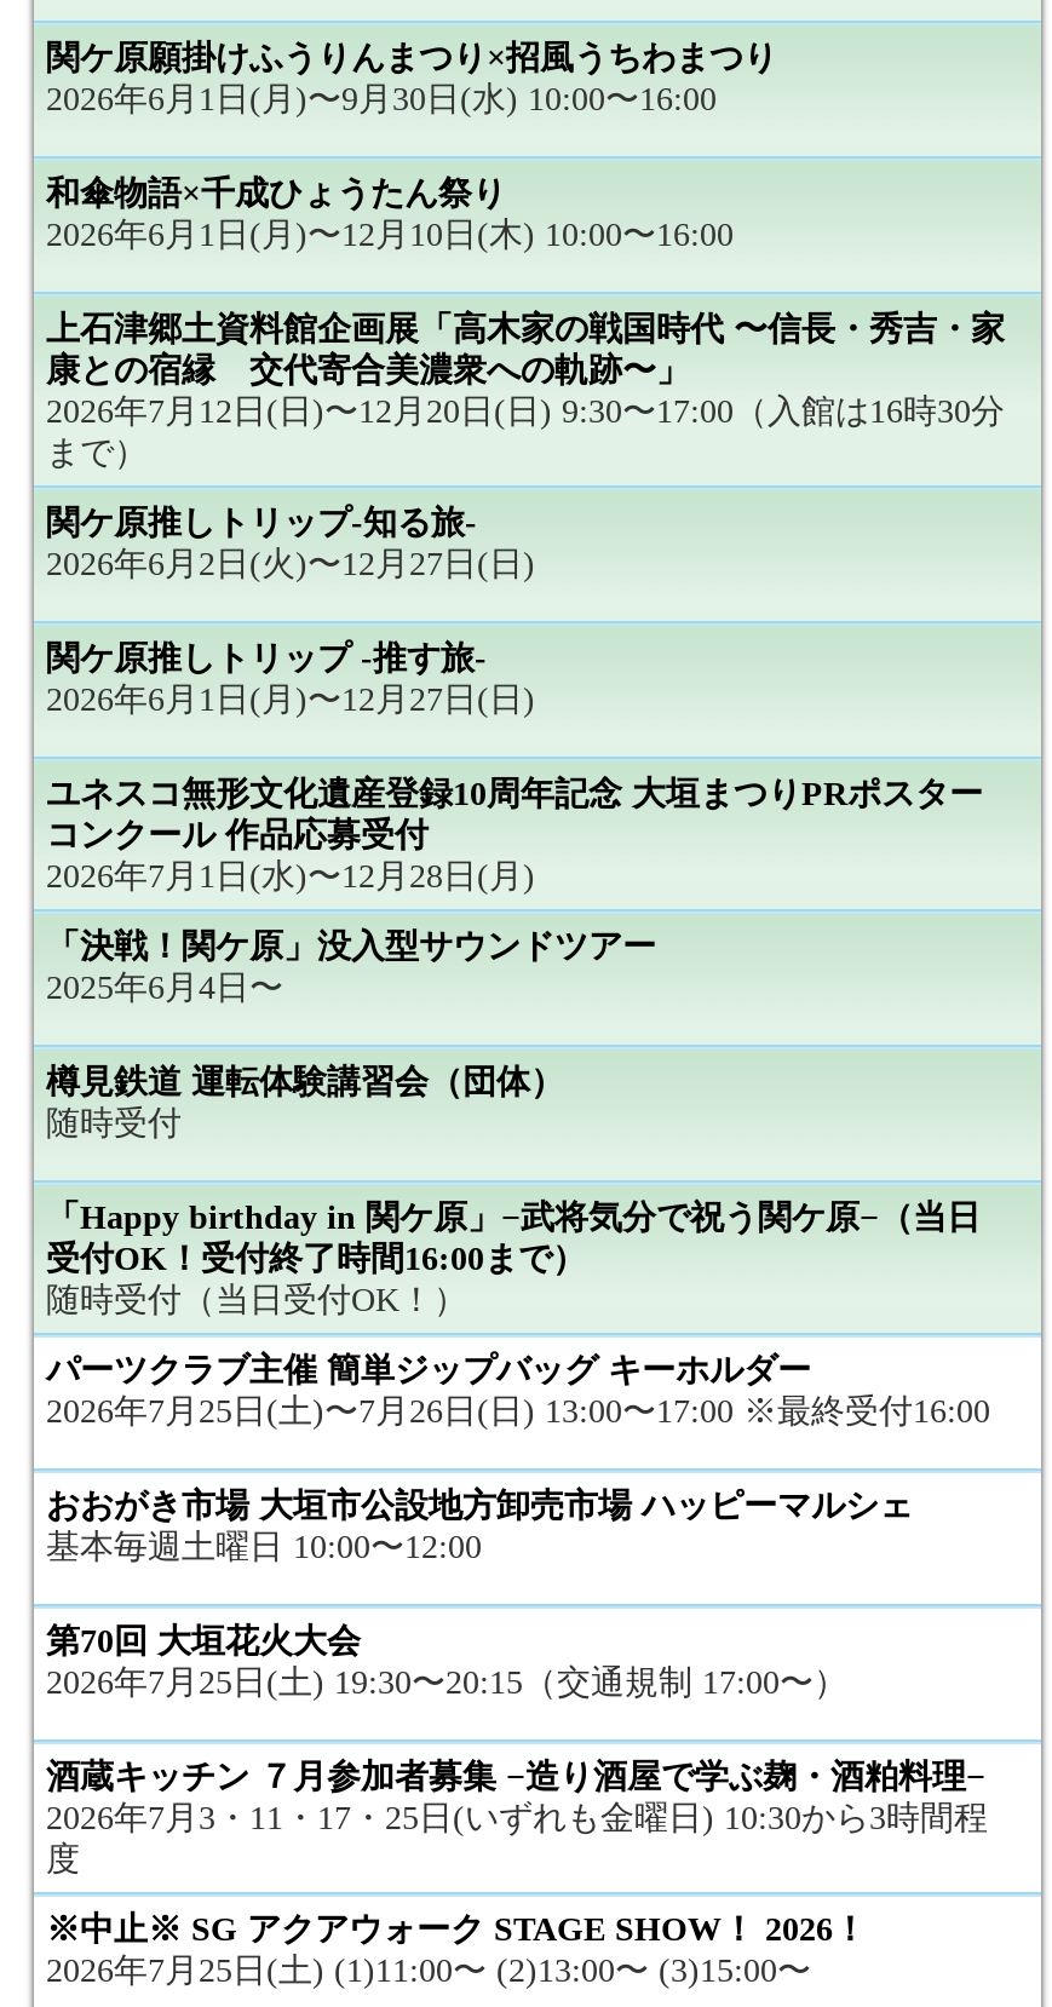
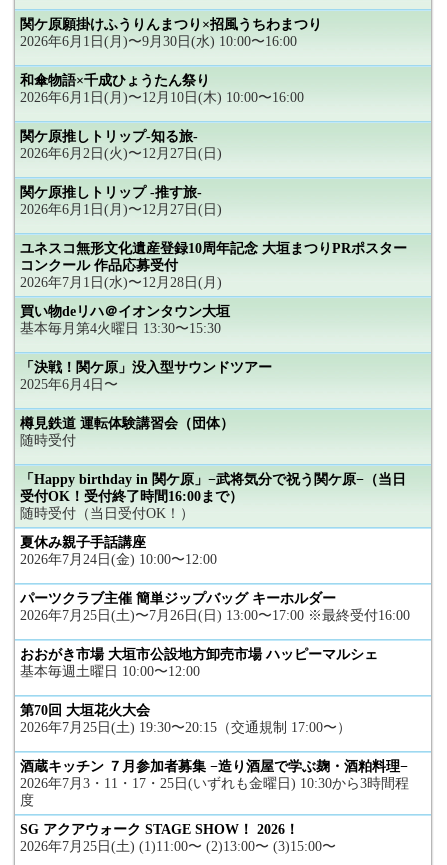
[46,312,1005,471] 上石津郷土資料館企画展「高木家の戦国時代 〜信長・秀吉・家 | 康との宿縁 交代寄合美濃衆への軌跡〜」 | 2026年7月12日(日)〜12月20日(日) 9:30〜17:00（入館は16時30分 | まで） -> none
moved [46,505,983,895] -> [20,129,407,290]: 関ケ原推しトリップ-知る旅- | 2026年6月2日(火)〜12月27日(日) | 関ケ原推しトリップ -推す旅- | 2026年6月1日(月)〜12月27日(日) | ユネスコ無形文化遺産登録10周年記念 大垣まつりPRポスター | コンクール 作品応募受付 | 2026年7月1日(水)〜12月28日(月)
none -> [20,304,230,336] 買い物deリハ＠イオンタウン大垣 | 基本毎月第4火曜日 13:30〜15:30
moved [46,929,656,1319] -> [20,360,272,521]: 「決戦！関ケ原」没入型サウンドツアー | 2025年6月4日〜 | 樽見鉄道 運転体験講習会（団体） | 随時受付 | 受付OK！受付終了時間16:00まで） | 随時受付（当日受付OK！）
none -> [20,535,217,567] 夏休み親子手話講座 | 2026年7月24日(金) 10:00〜12:00
[46,1912,867,1948] ※中止※ SG アクアウォーク STAGE SHOW！ 2026！ -> [20,822,299,837] SG アクアウォーク STAGE SHOW！ 2026！

